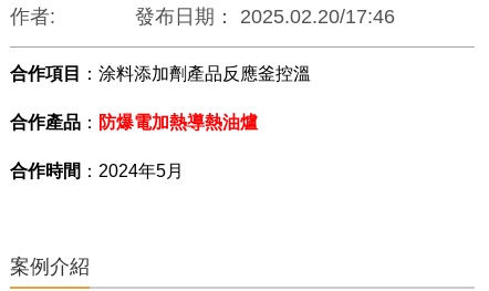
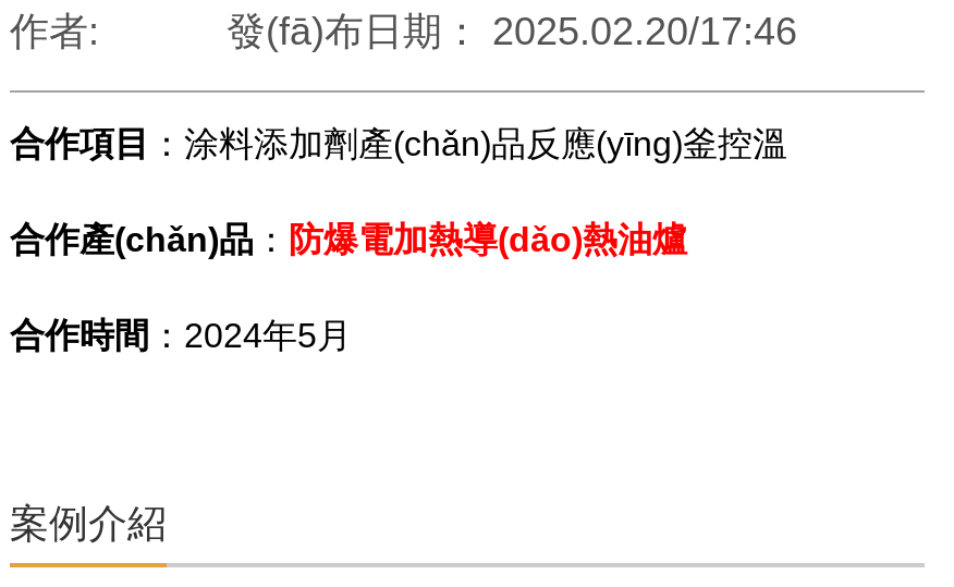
[135,6,395,28] 發布日期： 2025.02.20/17:46 -> [227,10,797,53] 發(fā)布日期： 2025.02.20/17:46
[10,64,311,83] 合作項目：涂料添加劑產品反應釜控溫 -> [10,125,787,162] 合作項目：涂料添加劑產(chǎn)品反應(yīng)釜控溫
[10,113,258,131] 合作產品：防爆電加熱導熱油爐 -> [10,221,687,258] 合作產(chǎn)品：防爆電加熱導(dǎo)熱油爐

